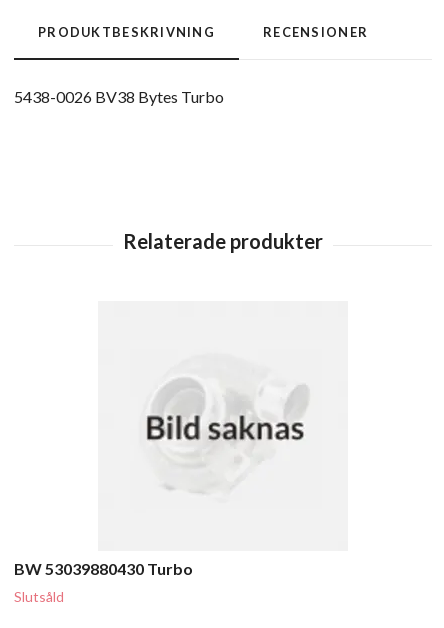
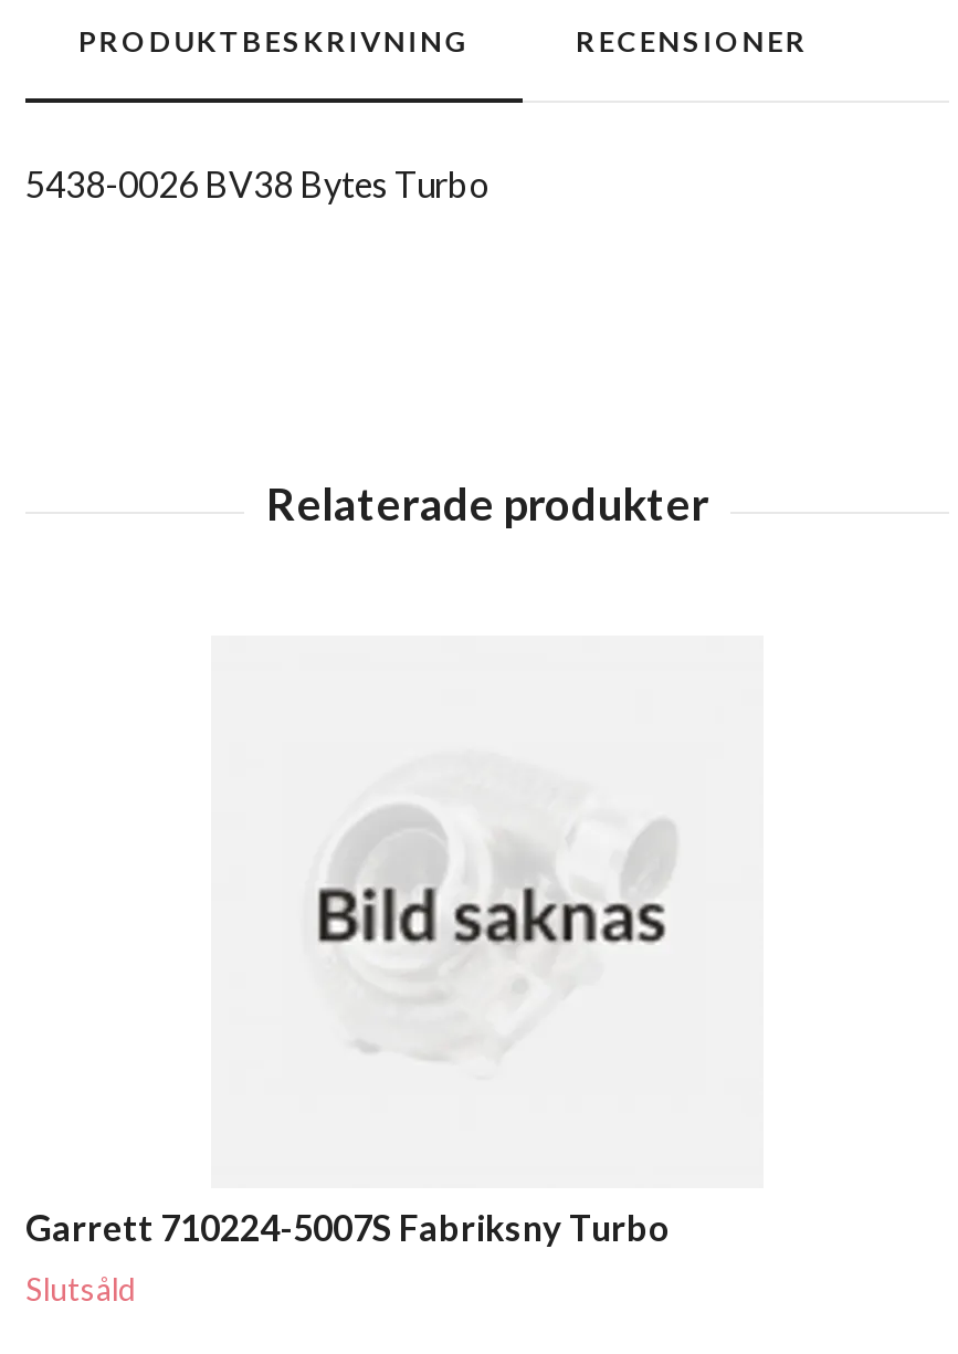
[14,559,193,578] BW 53039880430 Turbo -> [25,1206,671,1248] Garrett 710224-5007S Fabriksny Turbo

